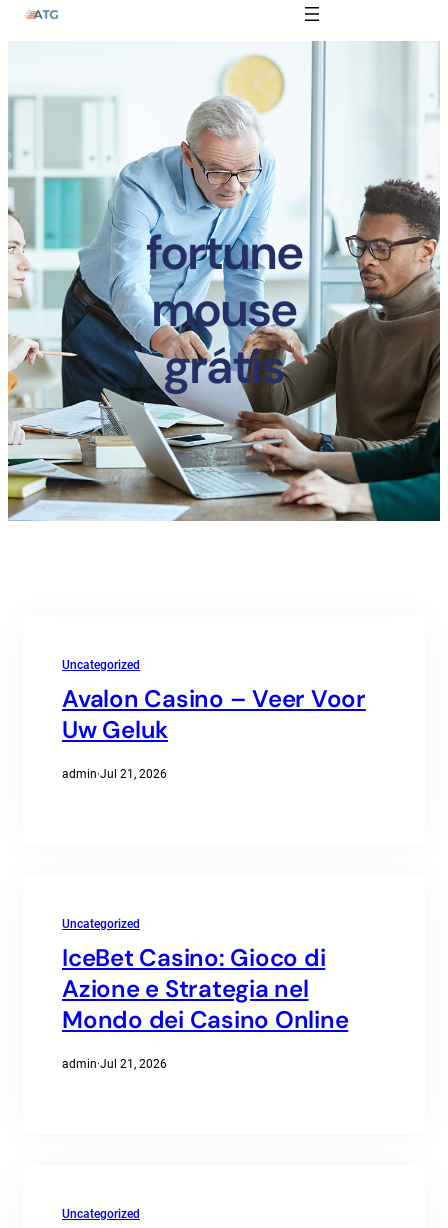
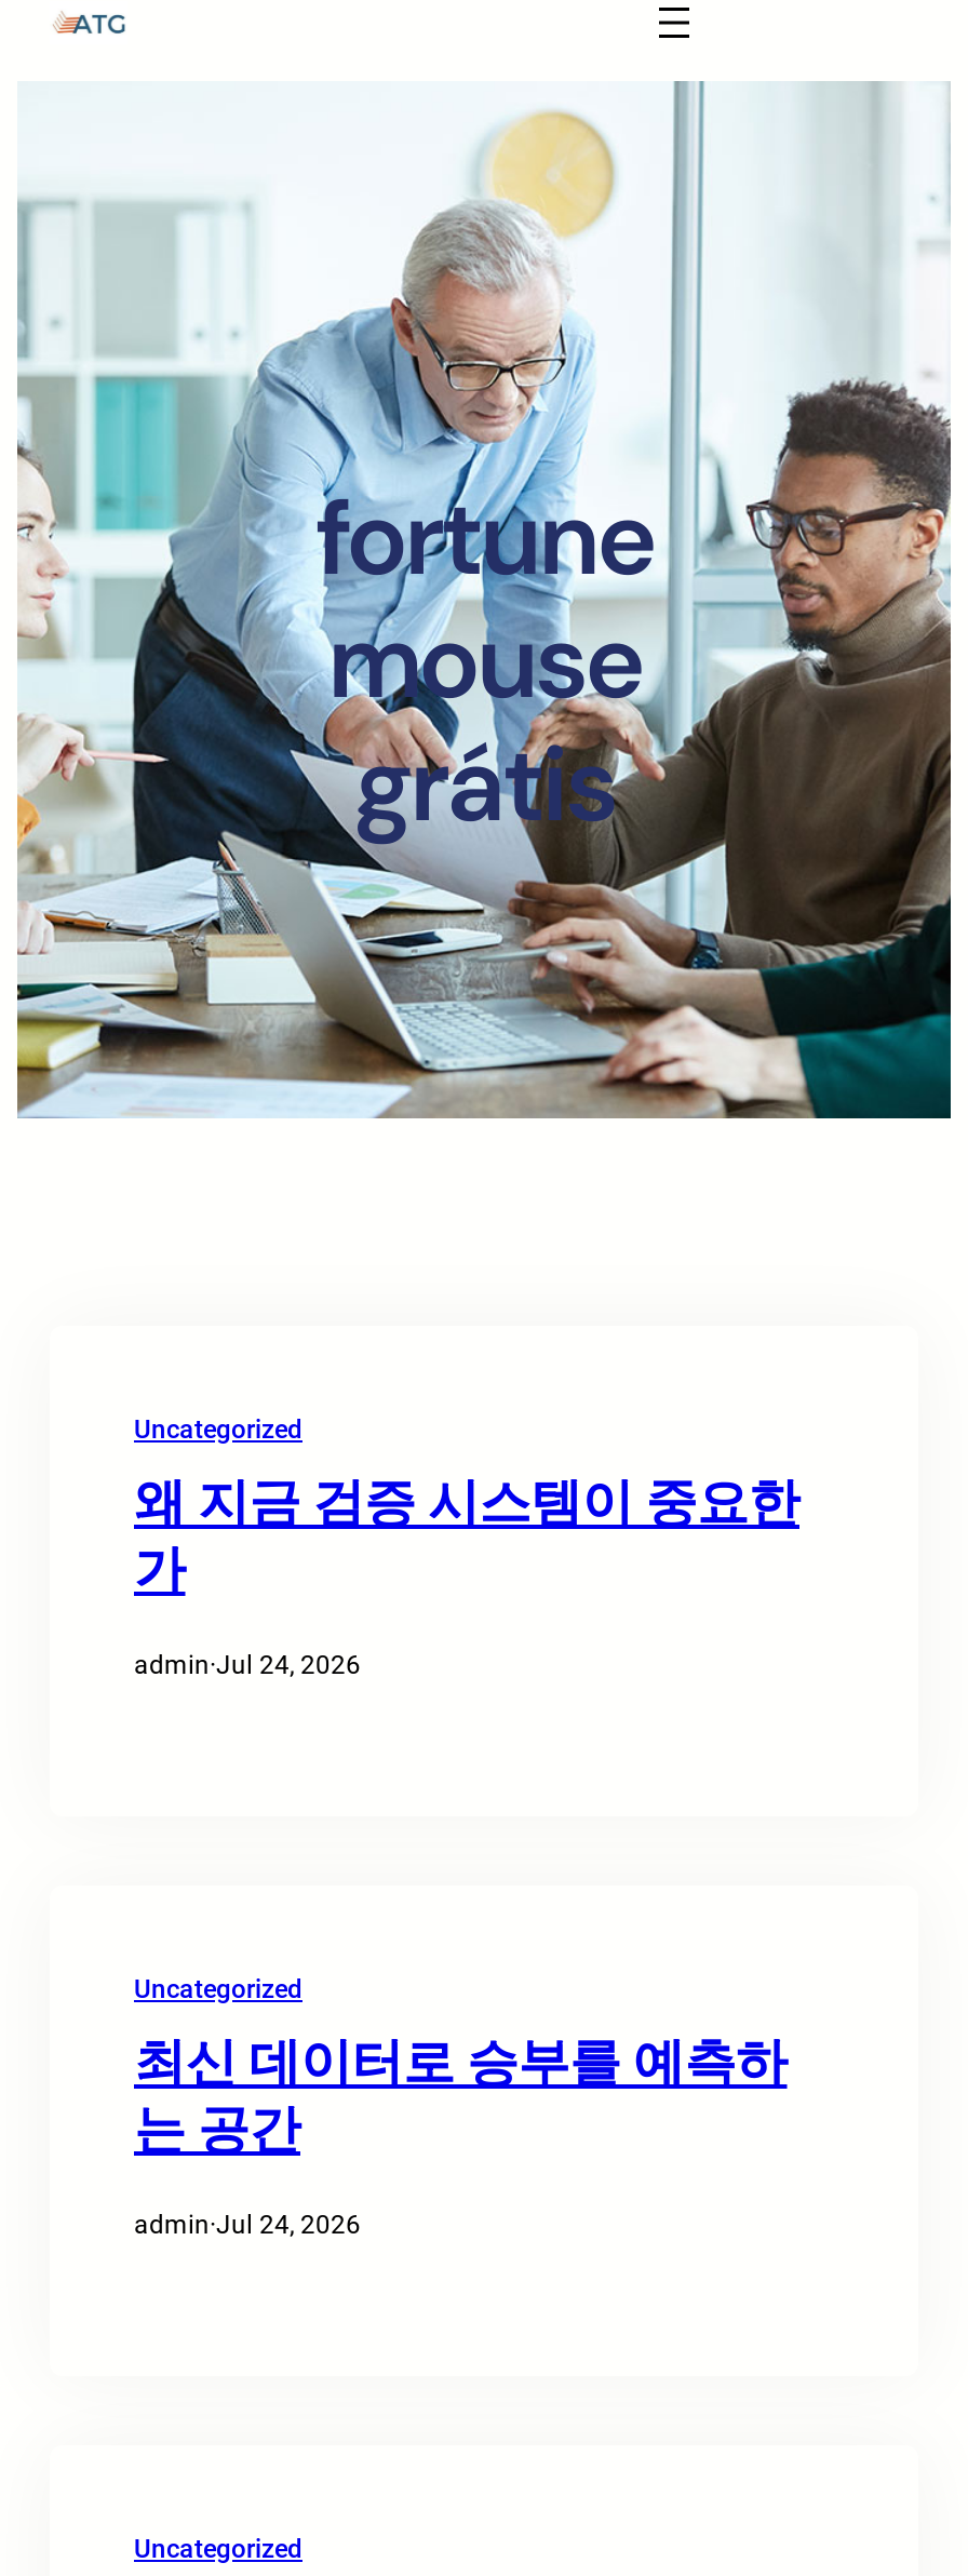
[62,683,366,745] Avalon Casino – Veer Voor | Uw Geluk -> [134,1468,799,1602] 왜 지금 검증 시스템이 중요한 | 가
[62,767,167,781] admin·Jul 21, 2026 -> [134,1650,361,1680] admin·Jul 24, 2026
[62,942,348,1035] IceBet Casino: Gioco di | Azione e Strategia nel | Mondo dei Casino Online -> [134,2028,787,2162] 최신 데이터로 승부를 예측하 | 는 공간
[62,1057,167,1071] admin·Jul 21, 2026 -> [134,2210,361,2240] admin·Jul 24, 2026

